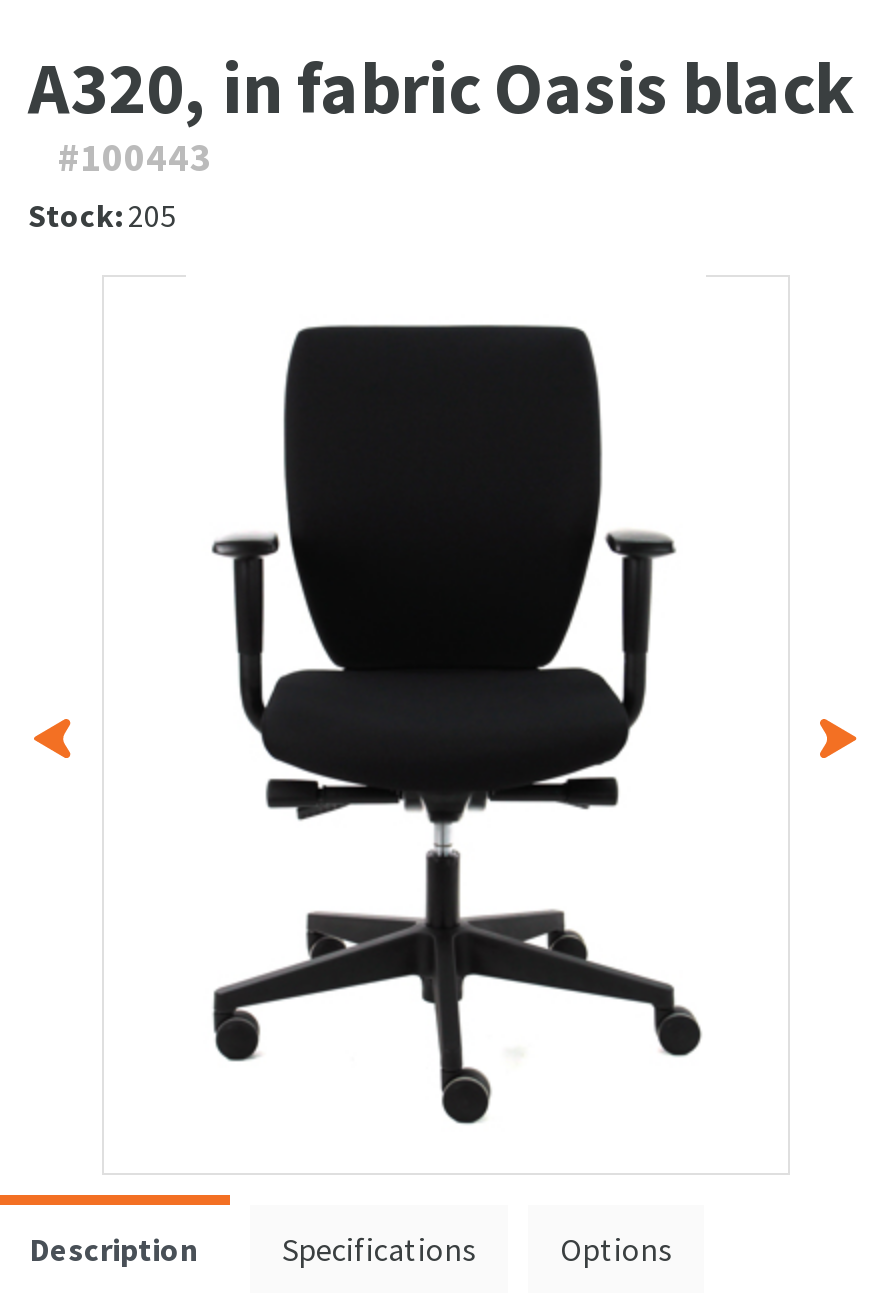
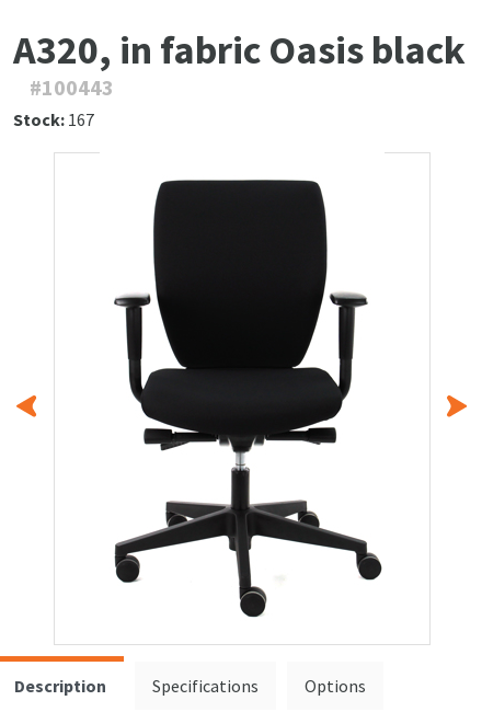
[28,195,176,235] Stock: 205 -> [13,108,94,130] Stock: 167

